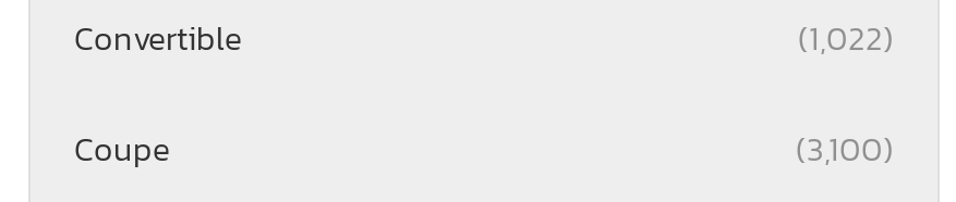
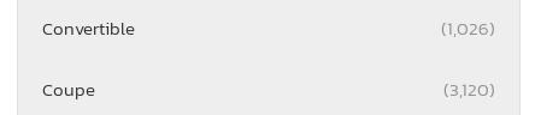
[798,12,894,62] (1,022) -> [441,14,495,41] (1,026)
[796,123,894,173] (3,100) -> [443,75,495,102] (3,120)

